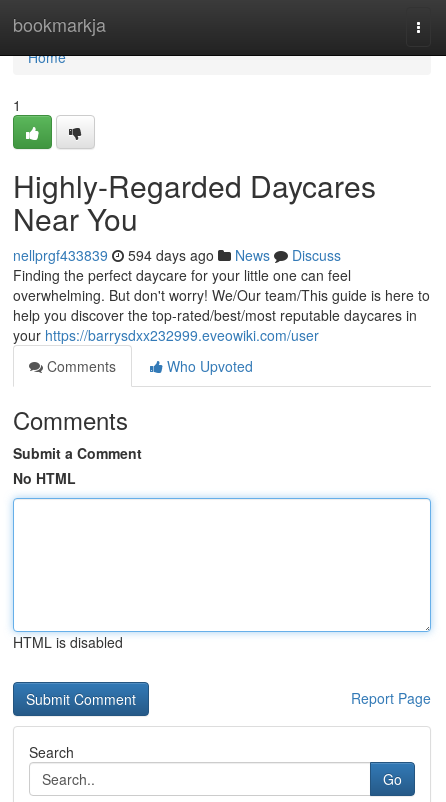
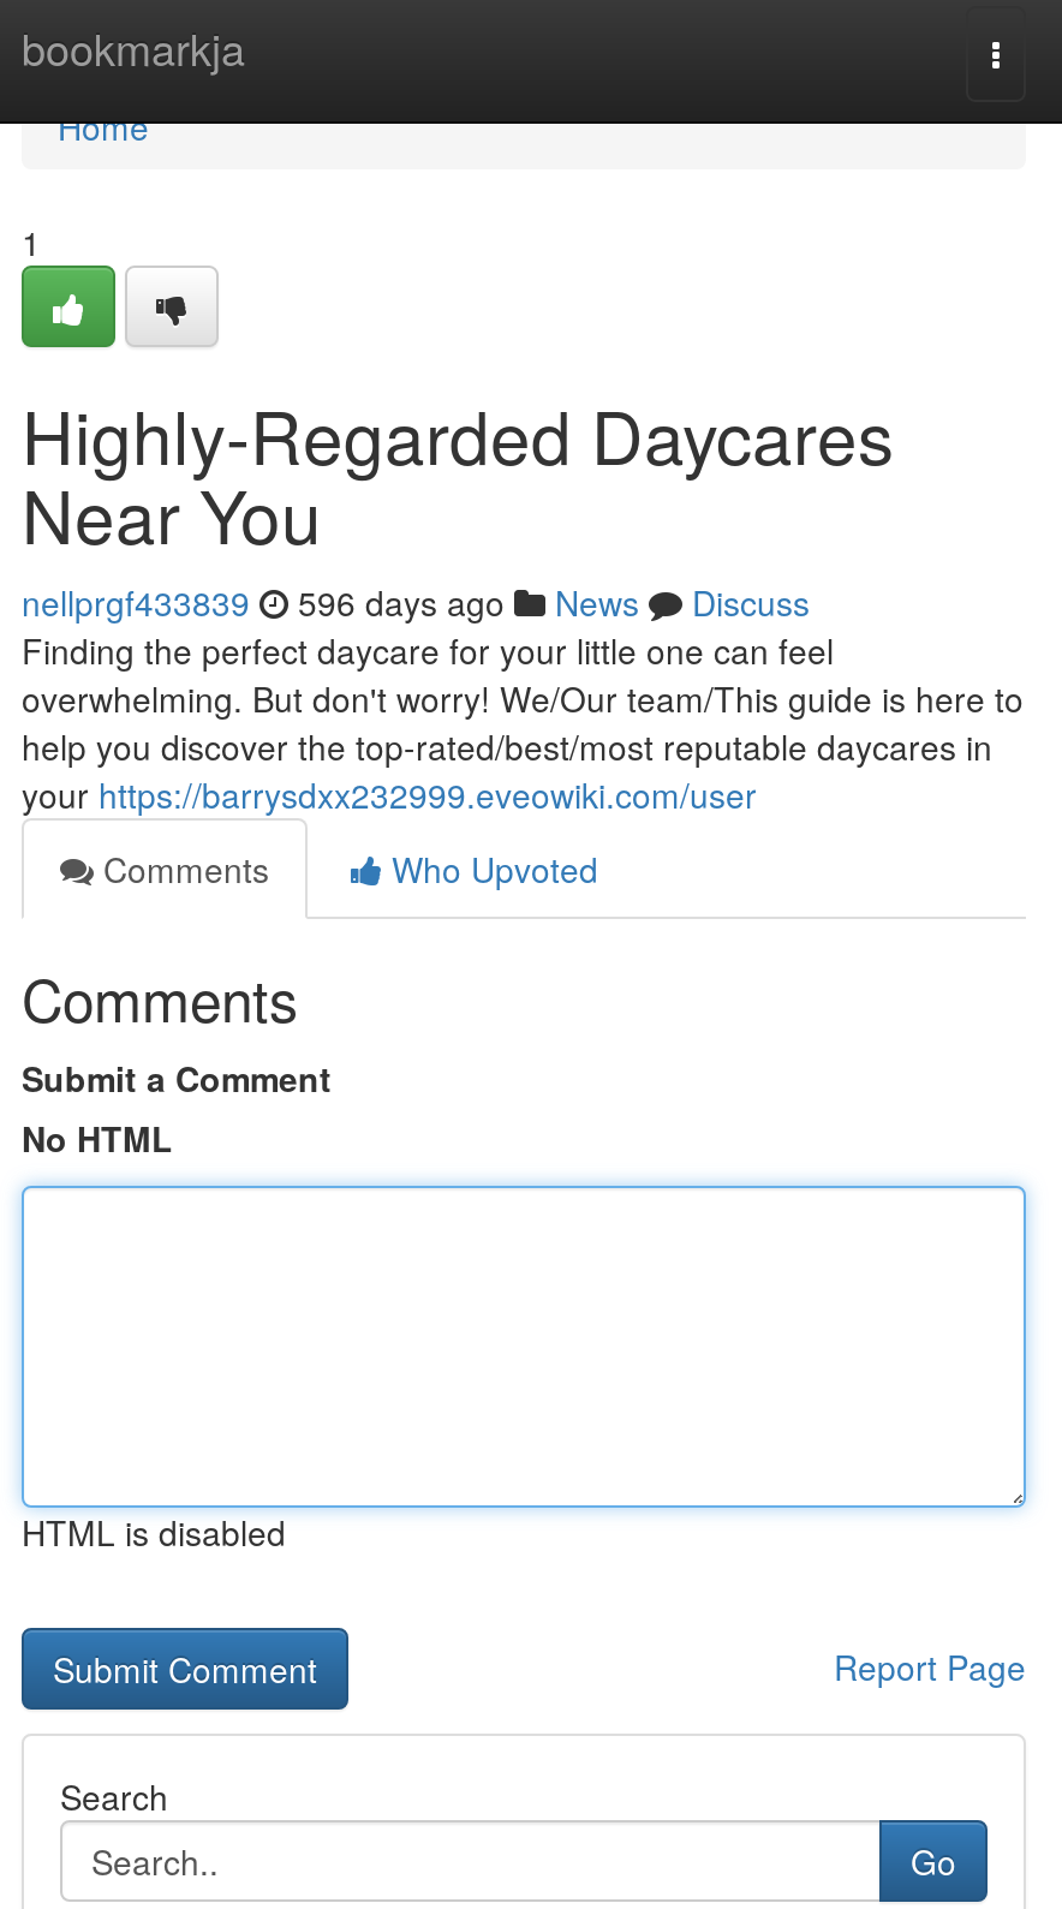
[13,245,341,265] nellprgf433839 594 days ago News Discuss -> [22,578,810,626] nellprgf433839 596 days ago News Discuss

